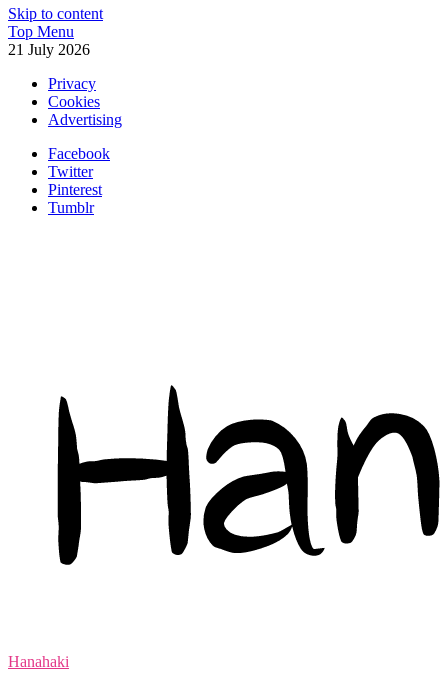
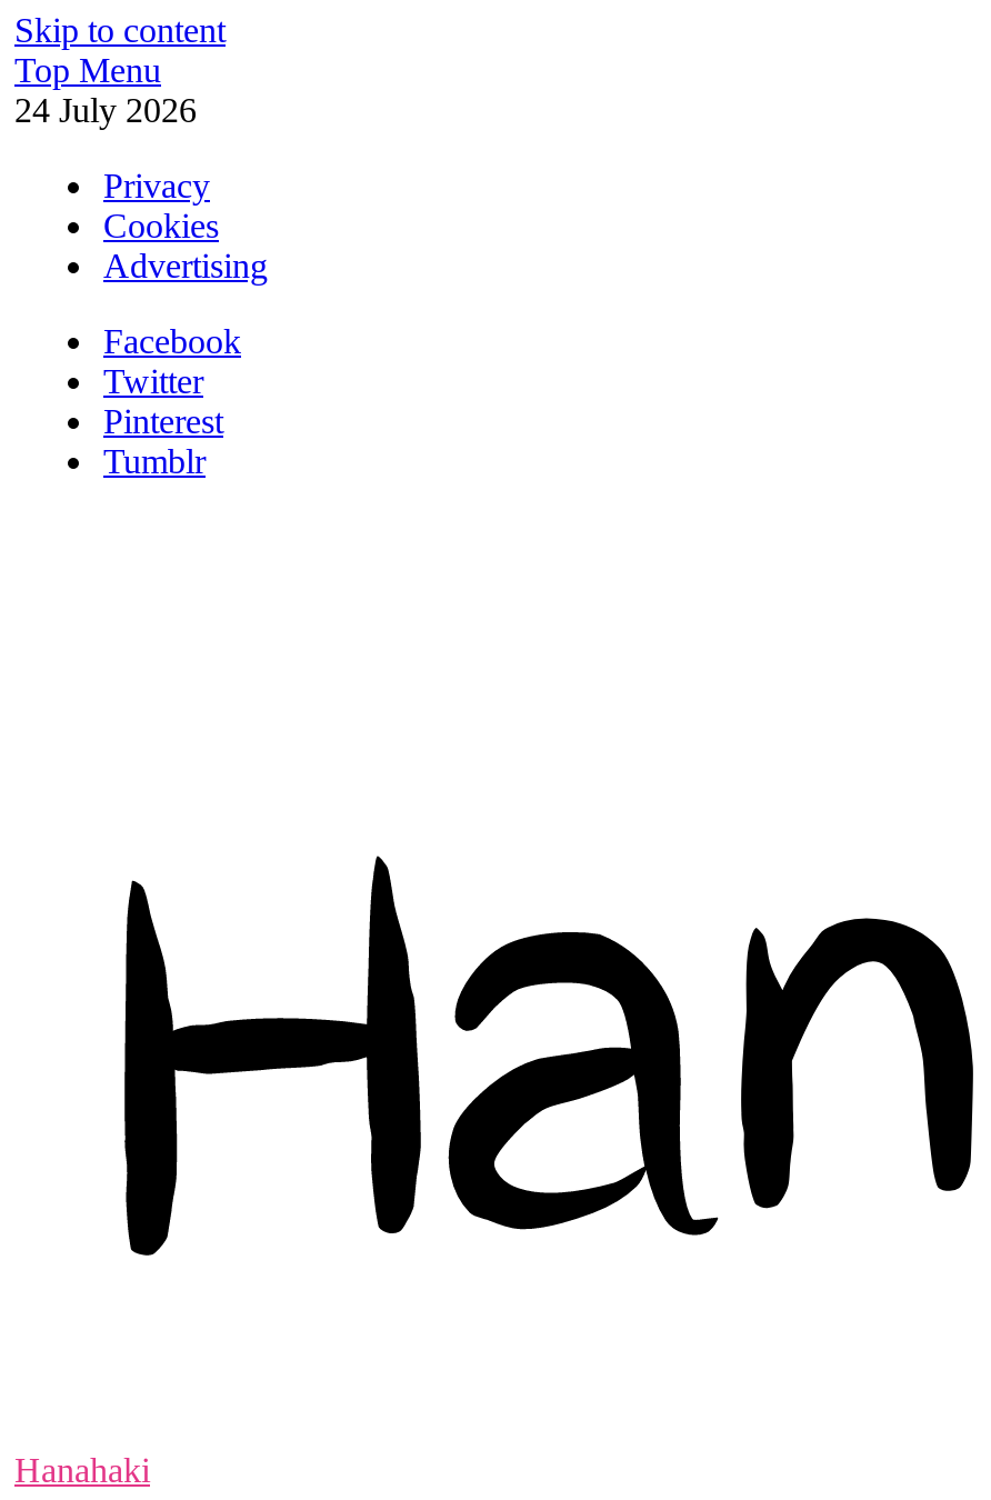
[8,41,90,58] 21 July 2026 -> [14,91,197,129] 24 July 2026

